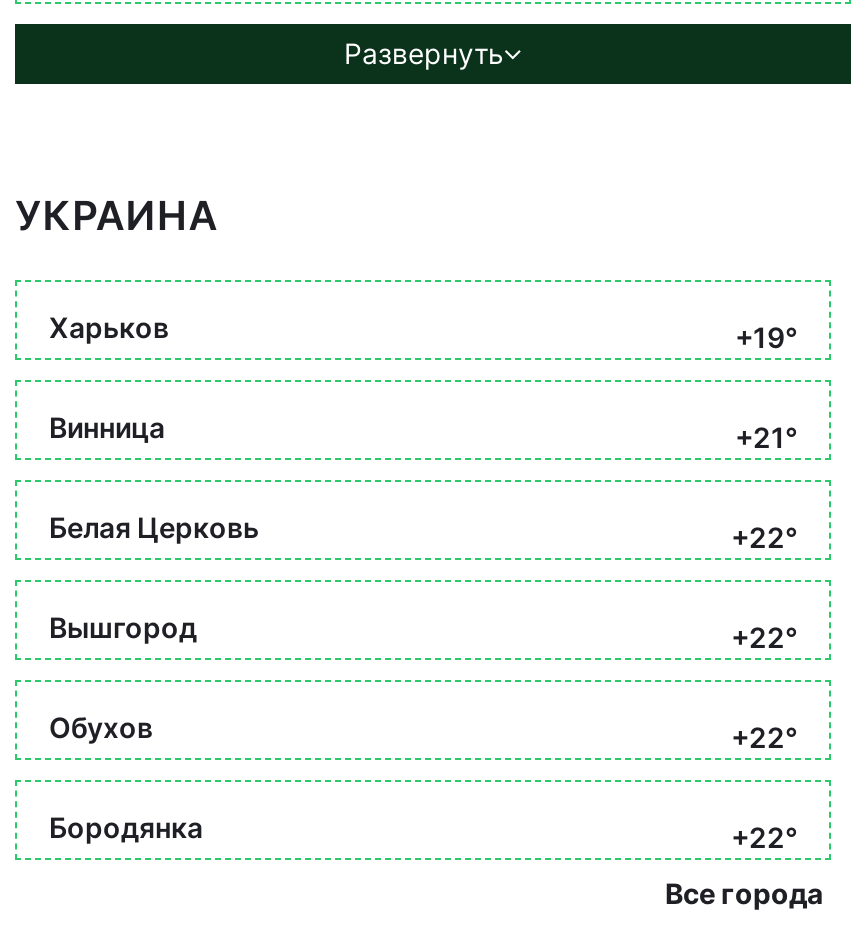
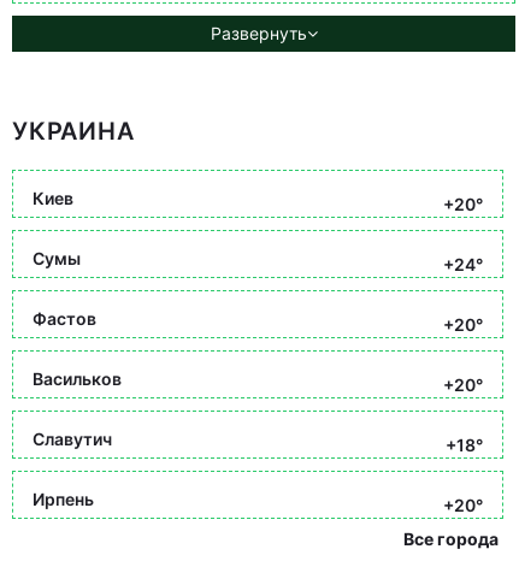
[49,309,797,354] Харьков | +19° -> [33,187,483,214] Киев | +20°
[49,409,797,454] Винница | +21° -> [33,247,483,274] Сумы | +24°
[49,509,797,554] Белая Церковь | +22° -> [33,308,483,335] Фастов | +20°
[49,609,797,654] Вышгород | +22° -> [33,368,483,395] Васильков | +20°
[49,709,797,754] Обухов | +22° -> [33,428,483,455] Славутич | +18°
[49,809,797,854] Бородянка | +22° -> [33,488,483,515] Ирпень | +20°

